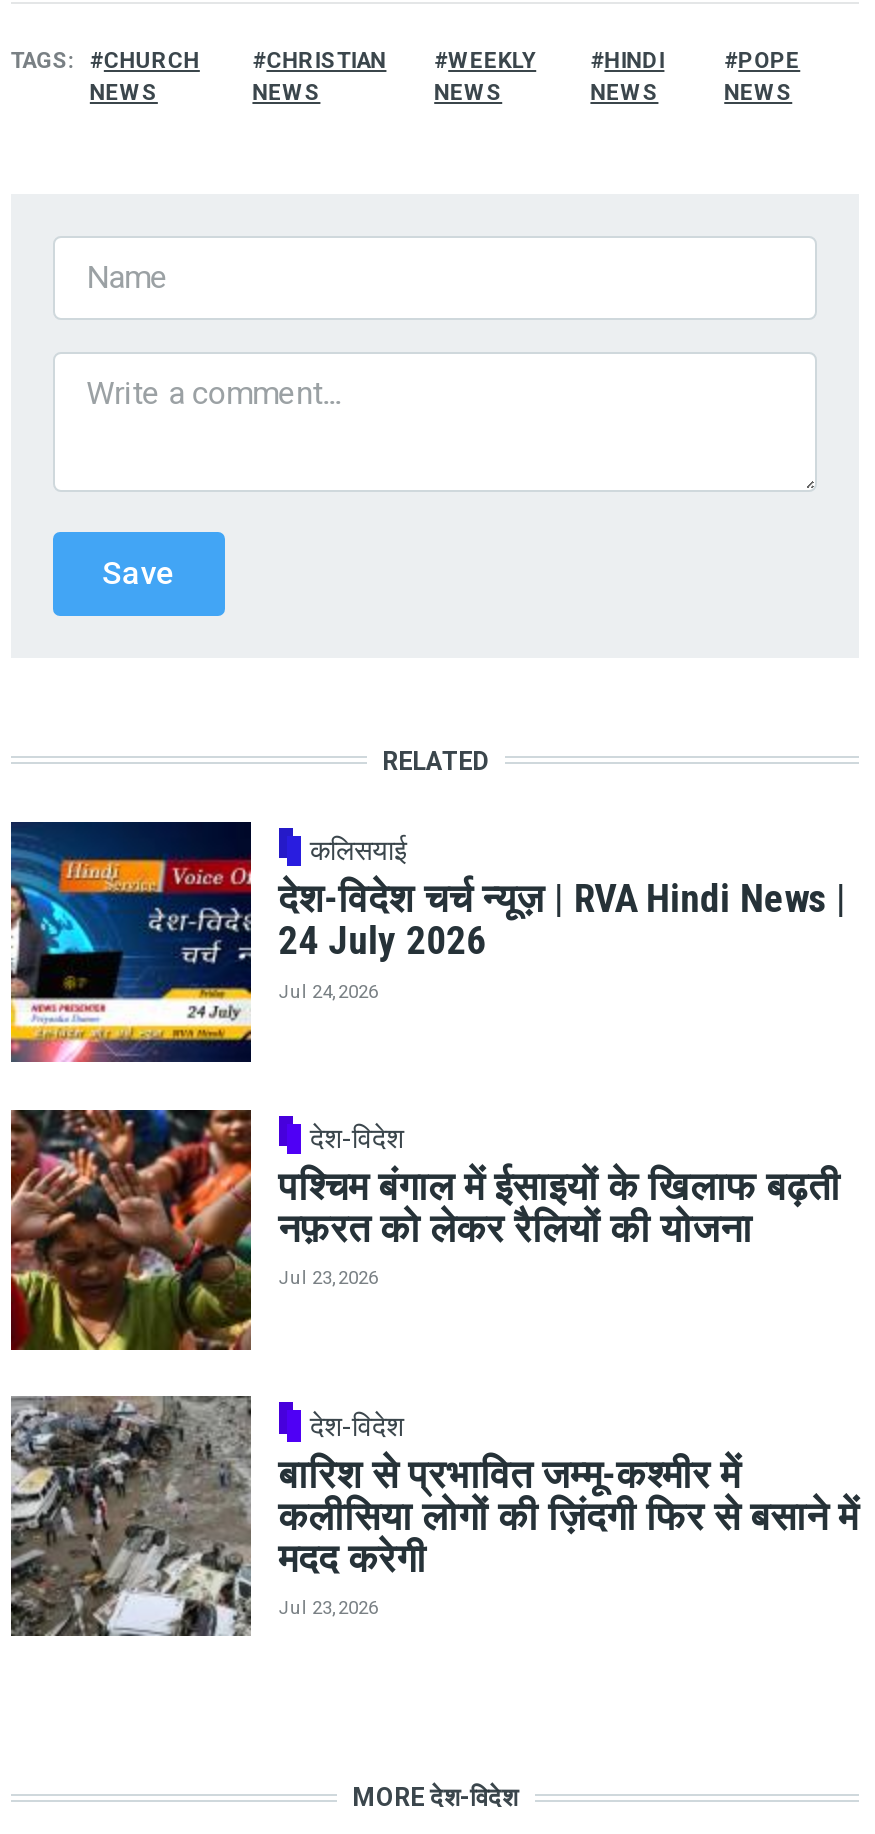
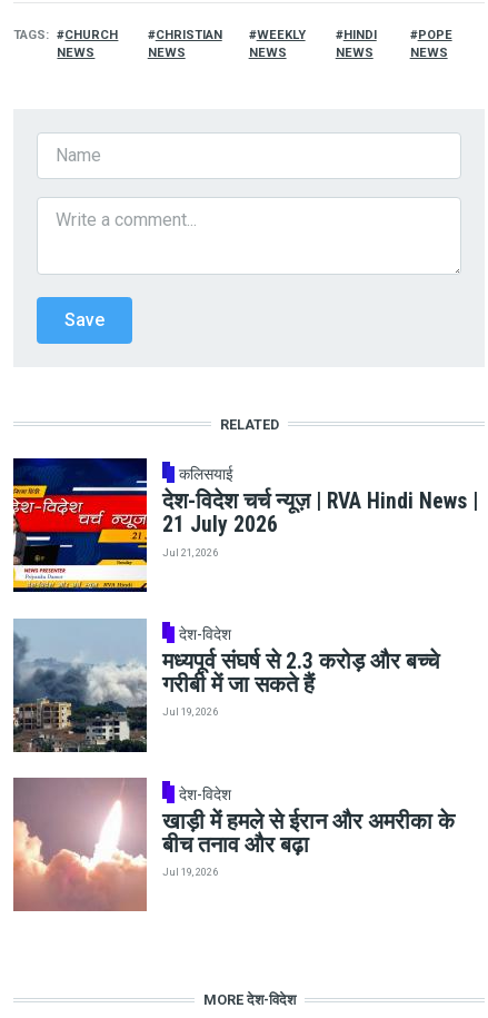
[9,822,486,1064] [image] | 24 July 2026 -> [12,458,278,593] [image] | 21 July 2026
[278,979,378,1001] Jul 24, 2026 -> [162,546,218,558] Jul 21, 2026
[9,1108,840,1352] [image] | पश्चिम बंगाल में ईसाइयों के खिलाफ बढ़ती | नफ़रत को लेकर रैलियों की योजना | Jul 23, 2026 -> [12,619,439,753] [image] | मध्यपूर्व संघर्ष से 2.3 करोड़ और बच्चे | गरीबी में जा सकते हैं | Jul 19, 2026
[9,1396,858,1638] [image] | बारिश से प्रभावित जम्मू-कश्मीर में | कलीसिया लोगों की ज़िंदगी फिर से बसाने में | मदद करेगी | Jul 23, 2026 -> [12,778,454,912] [image] | खाड़ी में हमले से ईरान और अमरीका के | बीच तनाव और बढ़ा | Jul 19, 2026

